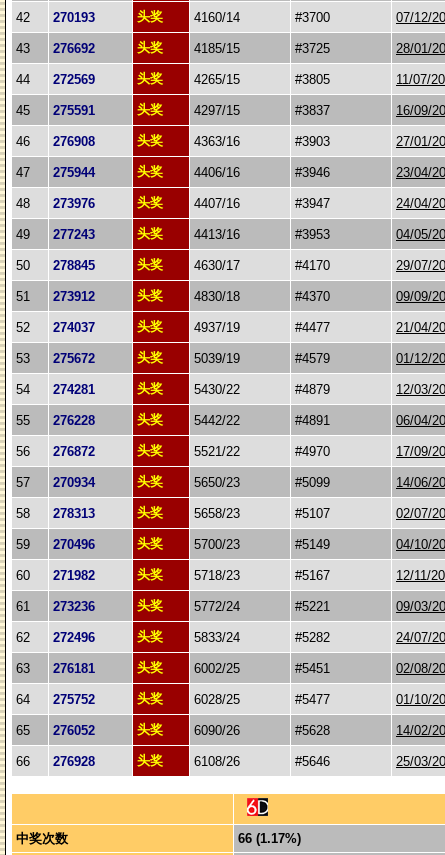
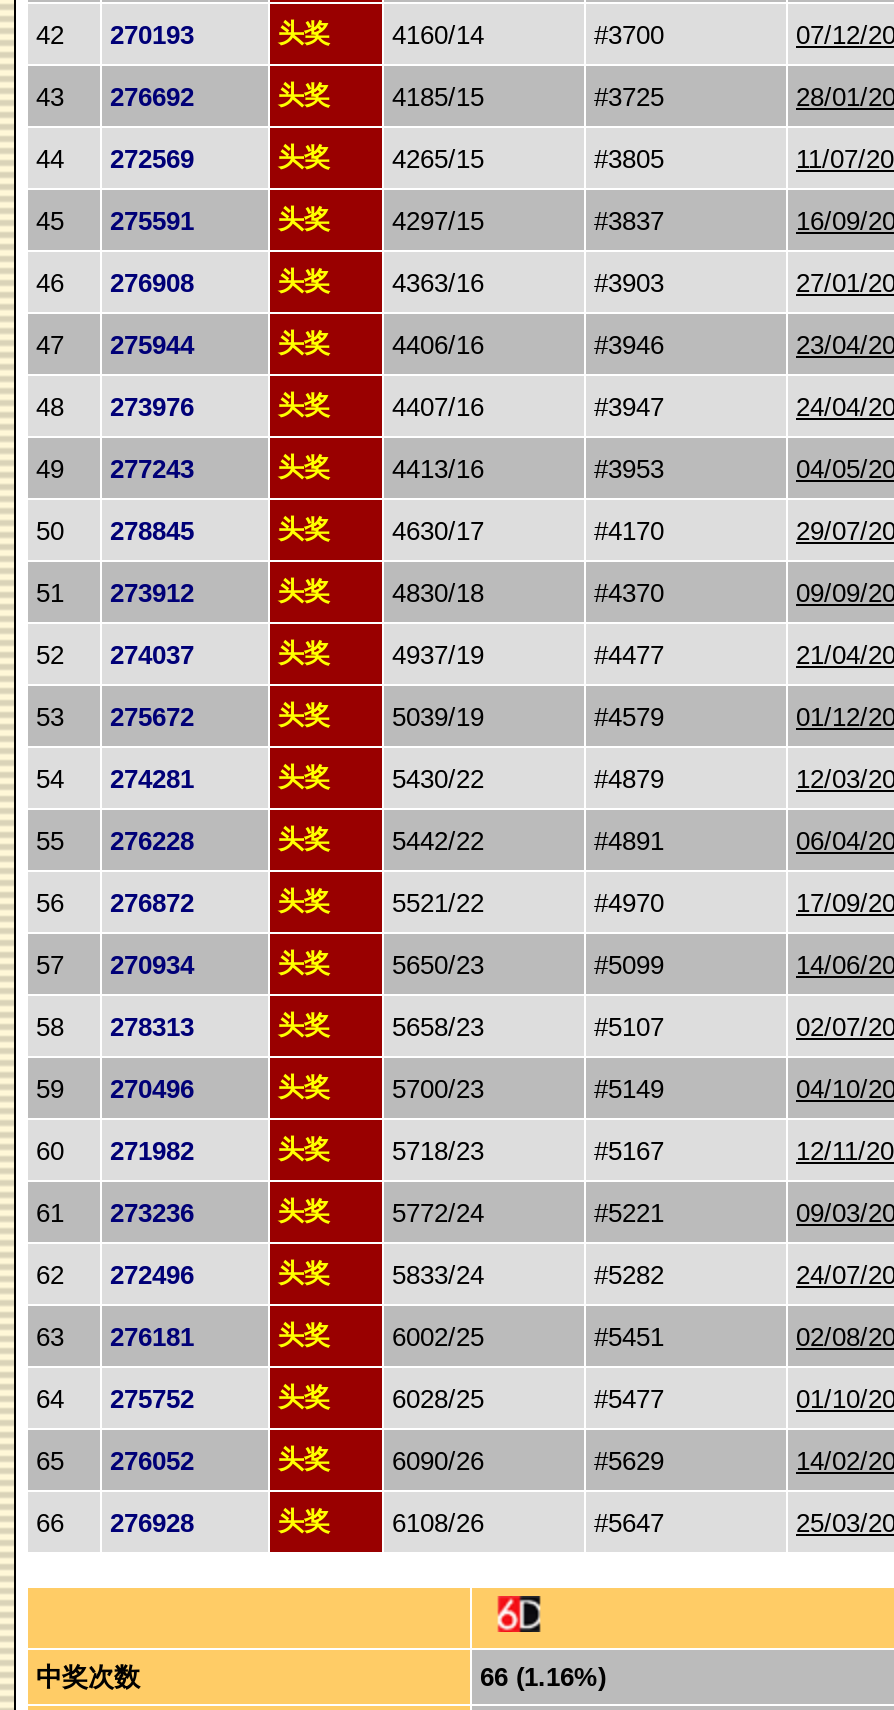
[295,723,330,738] #5628 -> [594,1446,664,1476] #5629
[295,754,330,769] #5646 -> [594,1508,664,1538] #5647
[238,831,301,846] 66 (1.17%) -> [480,1662,606,1692] 66 (1.16%)

